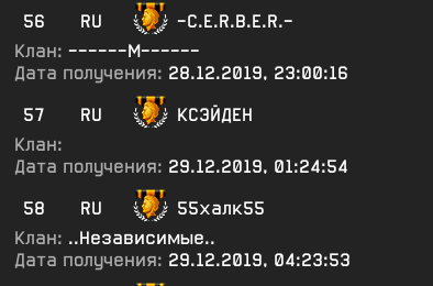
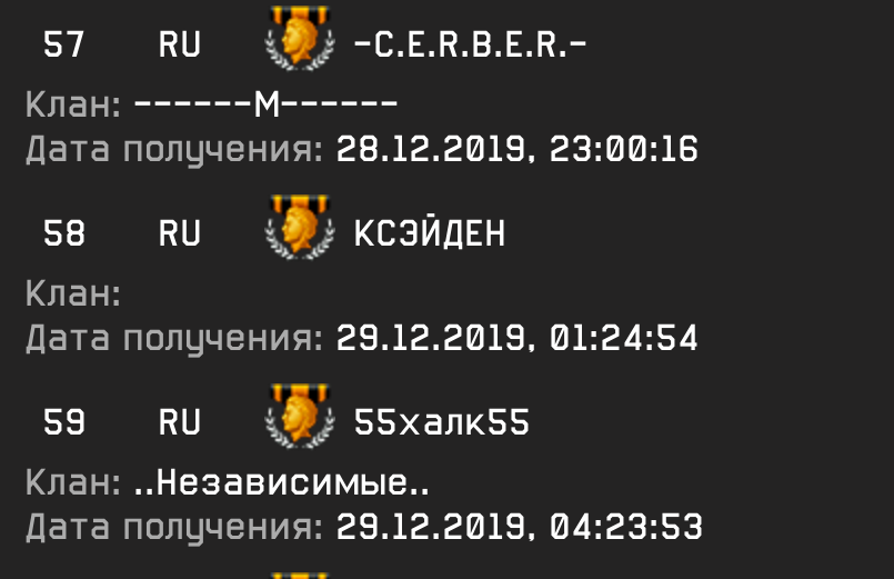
[23,10,102,33] 56 RU -> [42,21,202,68] 57 RU
[23,103,102,127] 57 RU -> [42,210,202,257] 58 RU
[23,197,102,220] 58 RU -> [42,399,202,446] 59 RU

